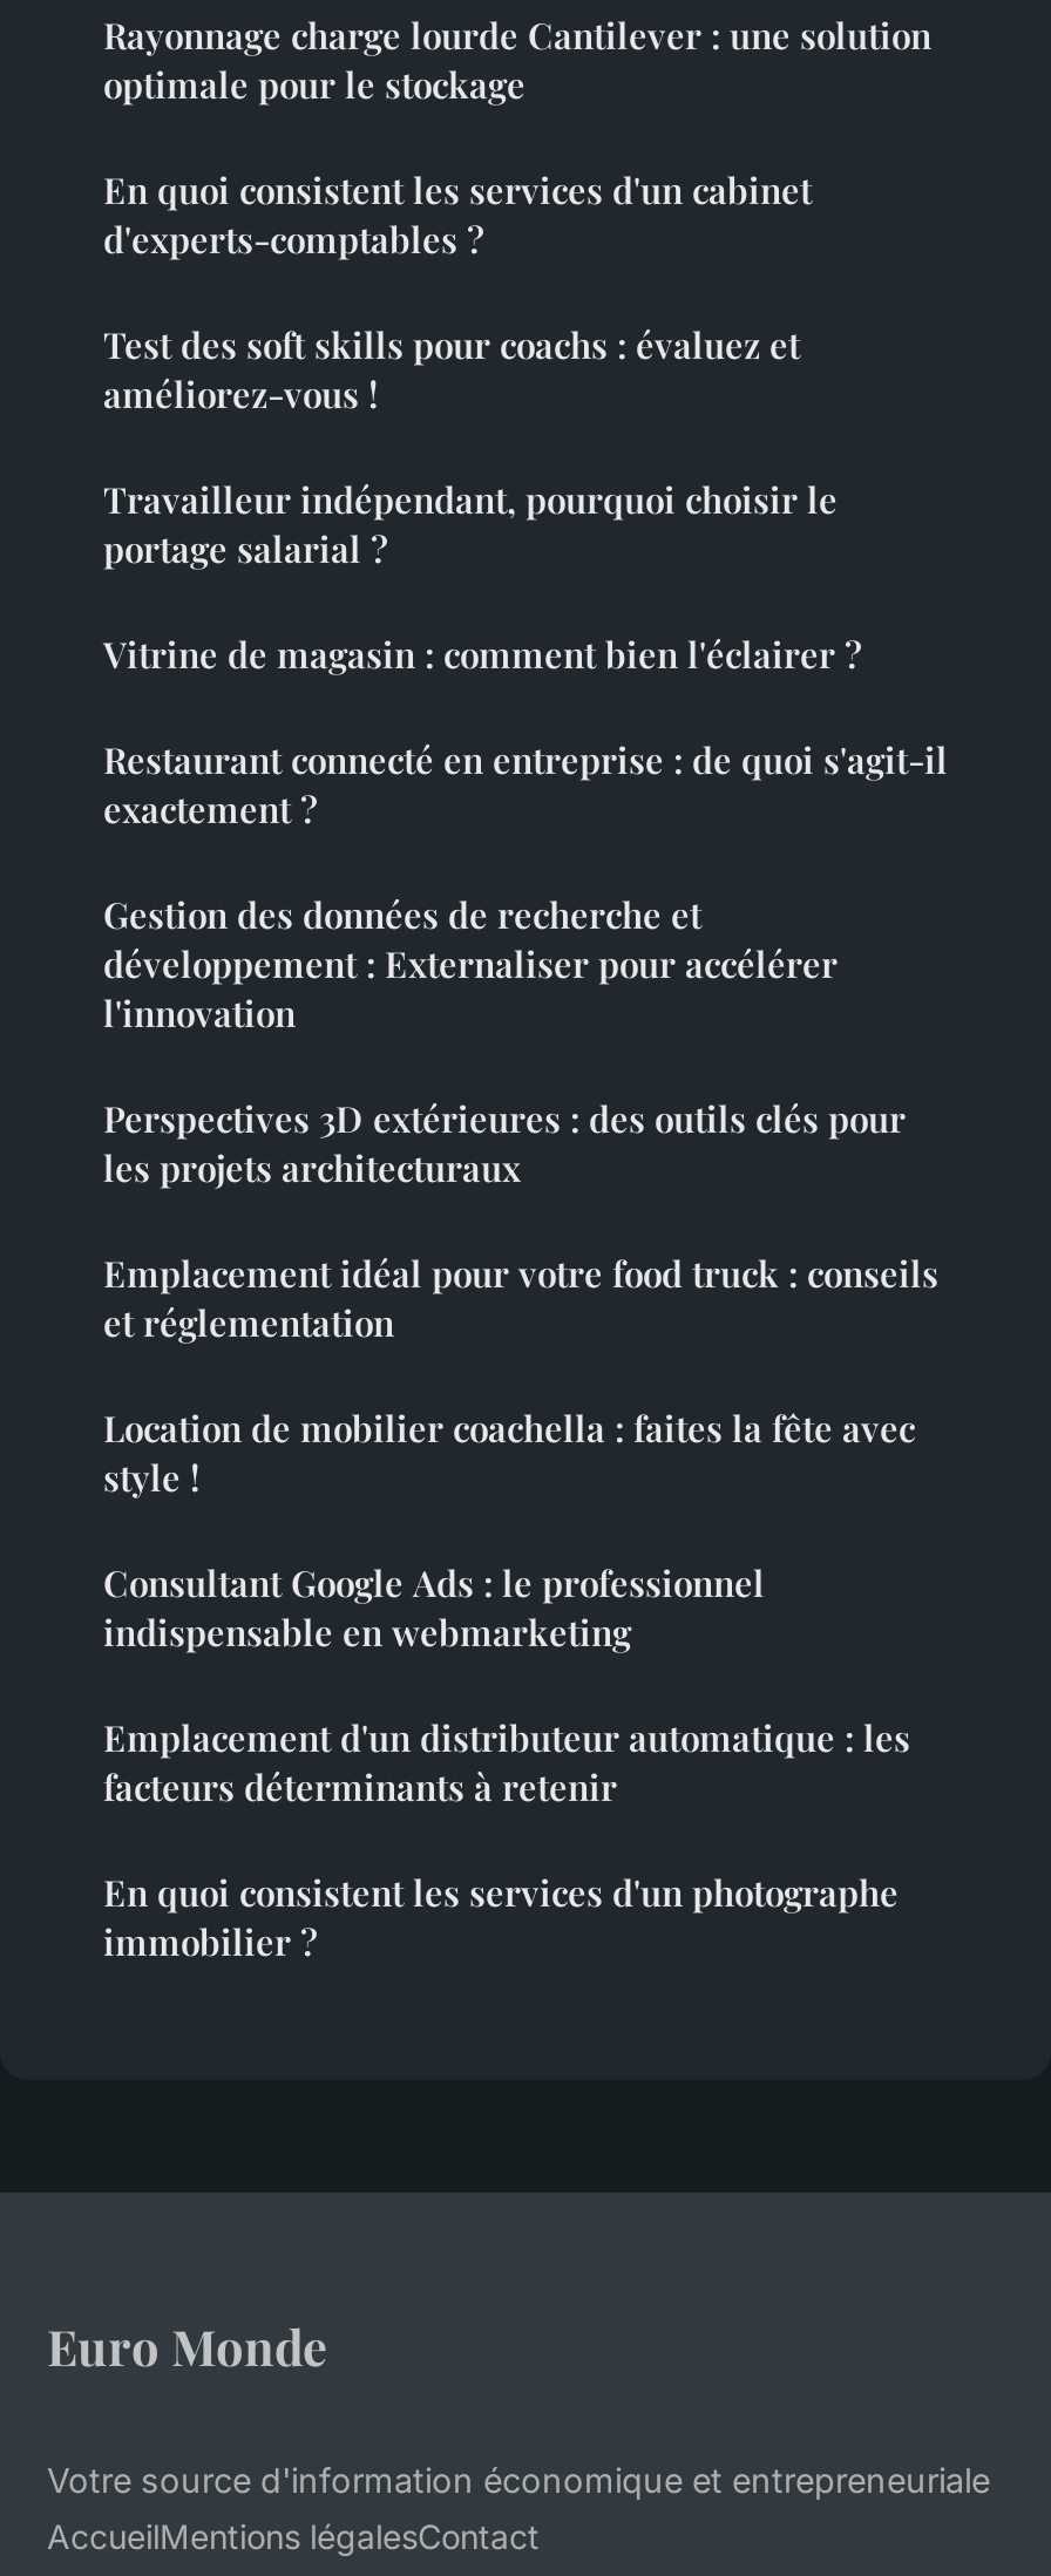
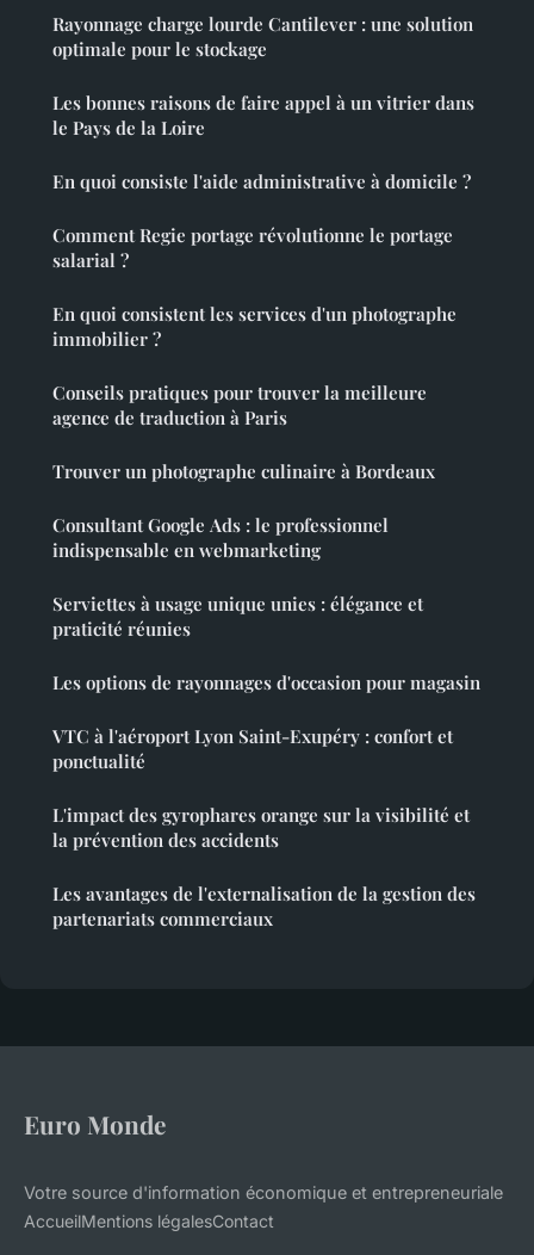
[103,167,948,1811] En quoi consistent les services d'un cabinet | d'experts-comptables ? | Test des soft skills pour coachs : évaluez et | améliorez-vous ! | Travailleur indépendant, pourquoi choisir le | portage salarial ? | Vitrine de magasin : comment bien l'éclairer ? | Restaurant connecté en entreprise : de quoi s'agit-il | exactement ? | Gestion des données de recherche et | développement : Externaliser pour accélérer | l'innovation | Perspectives 3D extérieures : des outils clés pour | les projets architecturaux | Emplacement idéal pour votre food truck : conseils | et réglementation | Location de mobilier coachella : faites la fête avec | style ! | Emplacement d'un distributeur automatique : les | facteurs déterminants à retenir -> [52,91,474,272] Les bonnes raisons de faire appel à un vitrier dans | le Pays de la Loire | En quoi consiste l'aide administrative à domicile ? | Comment Regie portage révolutionne le portage | salarial ?
moved [103,1560,765,1657] -> [52,513,389,562]: Consultant Google Ads : le professionnel | indispensable en webmarketing
moved [103,1870,899,1966] -> [52,302,457,351]: En quoi consistent les services d'un photographe | immobilier ?
none -> [52,381,480,931] Conseils pratiques pour trouver la meilleure | agence de traduction à Paris | Trouver un photographe culinaire à Bordeaux | Serviettes à usage unique unies : élégance et | praticité réunies | Les options de rayonnages d'occasion pour magasin | VTC à l'aéroport Lyon Saint-Exupéry : confort et | ponctualité | L'impact des gyrophares orange sur la visibilité et | la prévention des accidents | Les avantages de l'externalisation de la gestion des | partenariats commerciaux

